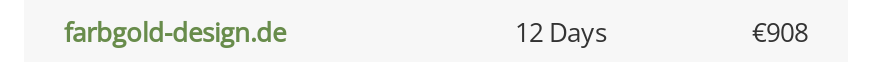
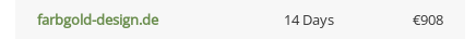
[515,14,607,50] 12 Days -> [283,10,334,29] 14 Days

